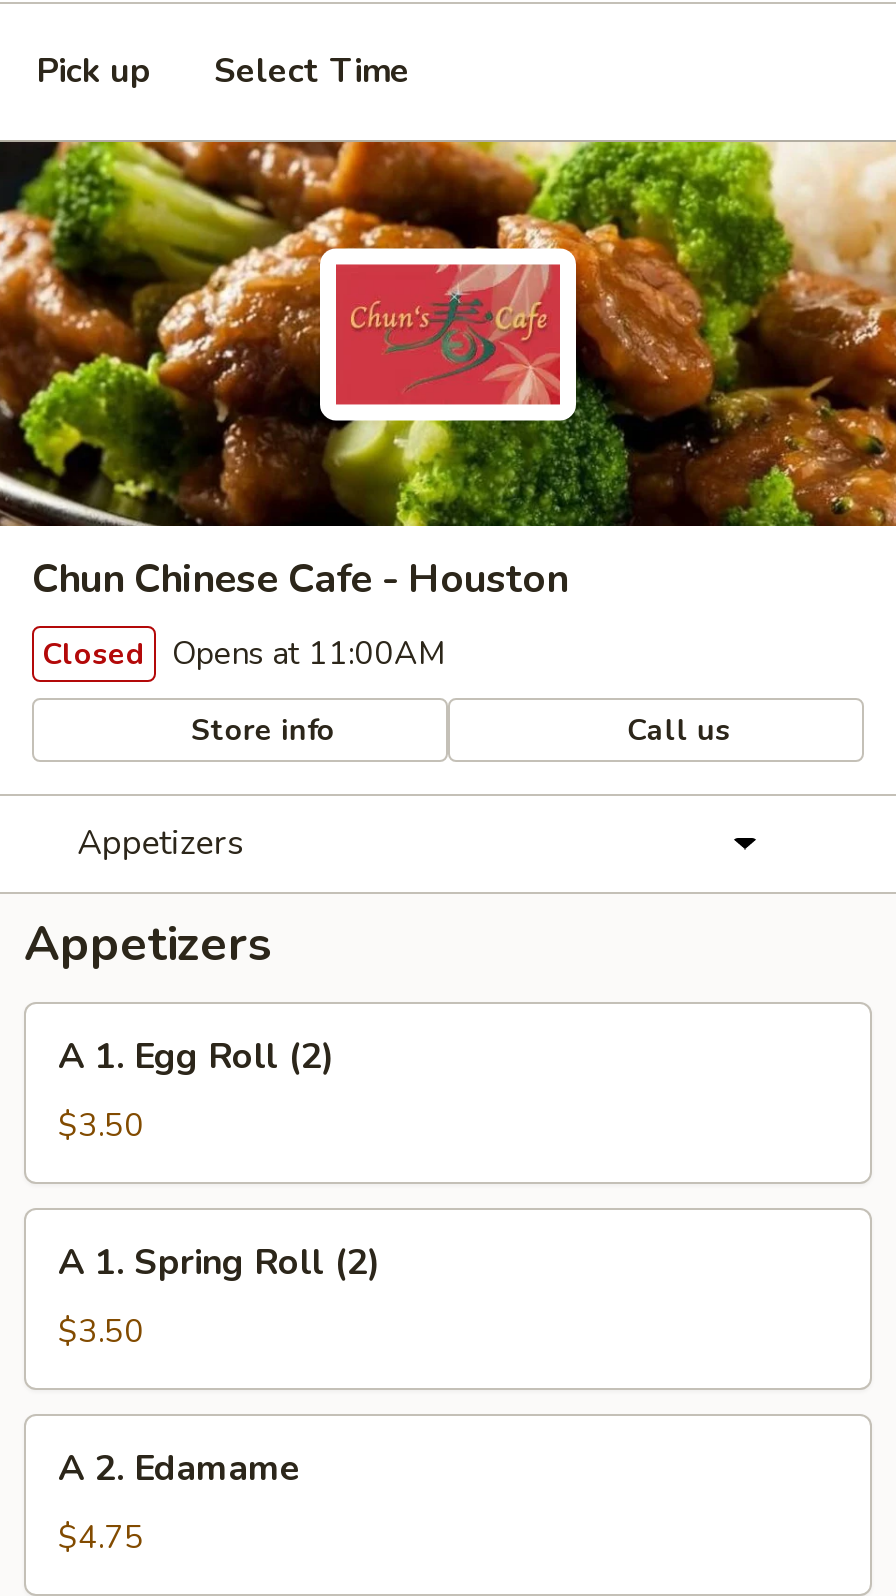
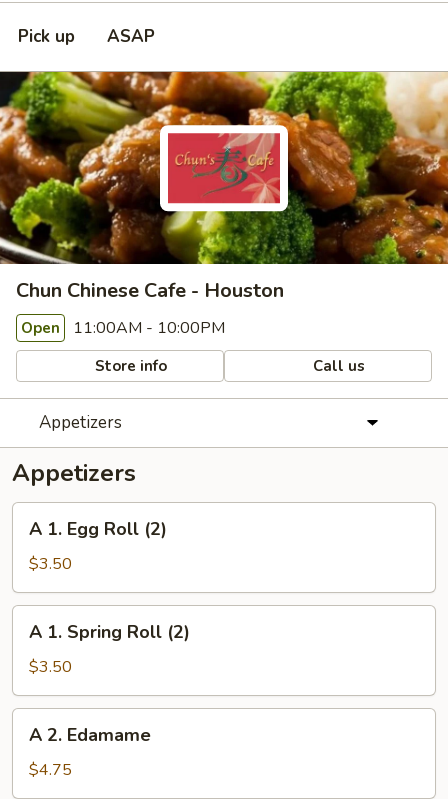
[214,48,410,94] Select Time -> [107,25,155,48] ASAP
[42,632,446,676] Closed Opens at 11:00AM -> [21,317,225,339] Open 11:00AM - 10:00PM

